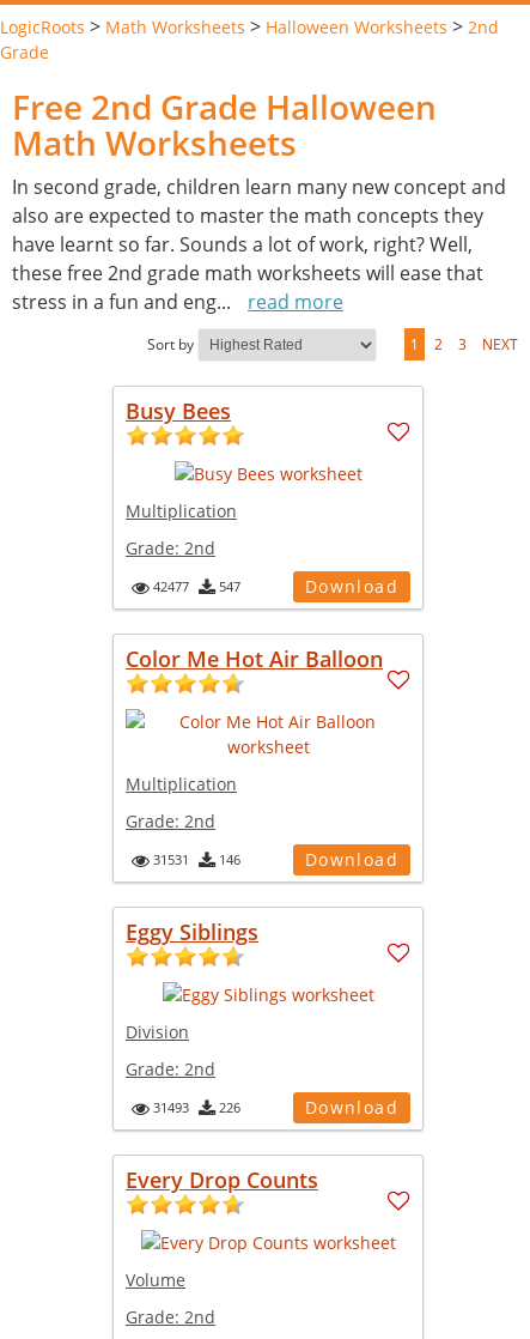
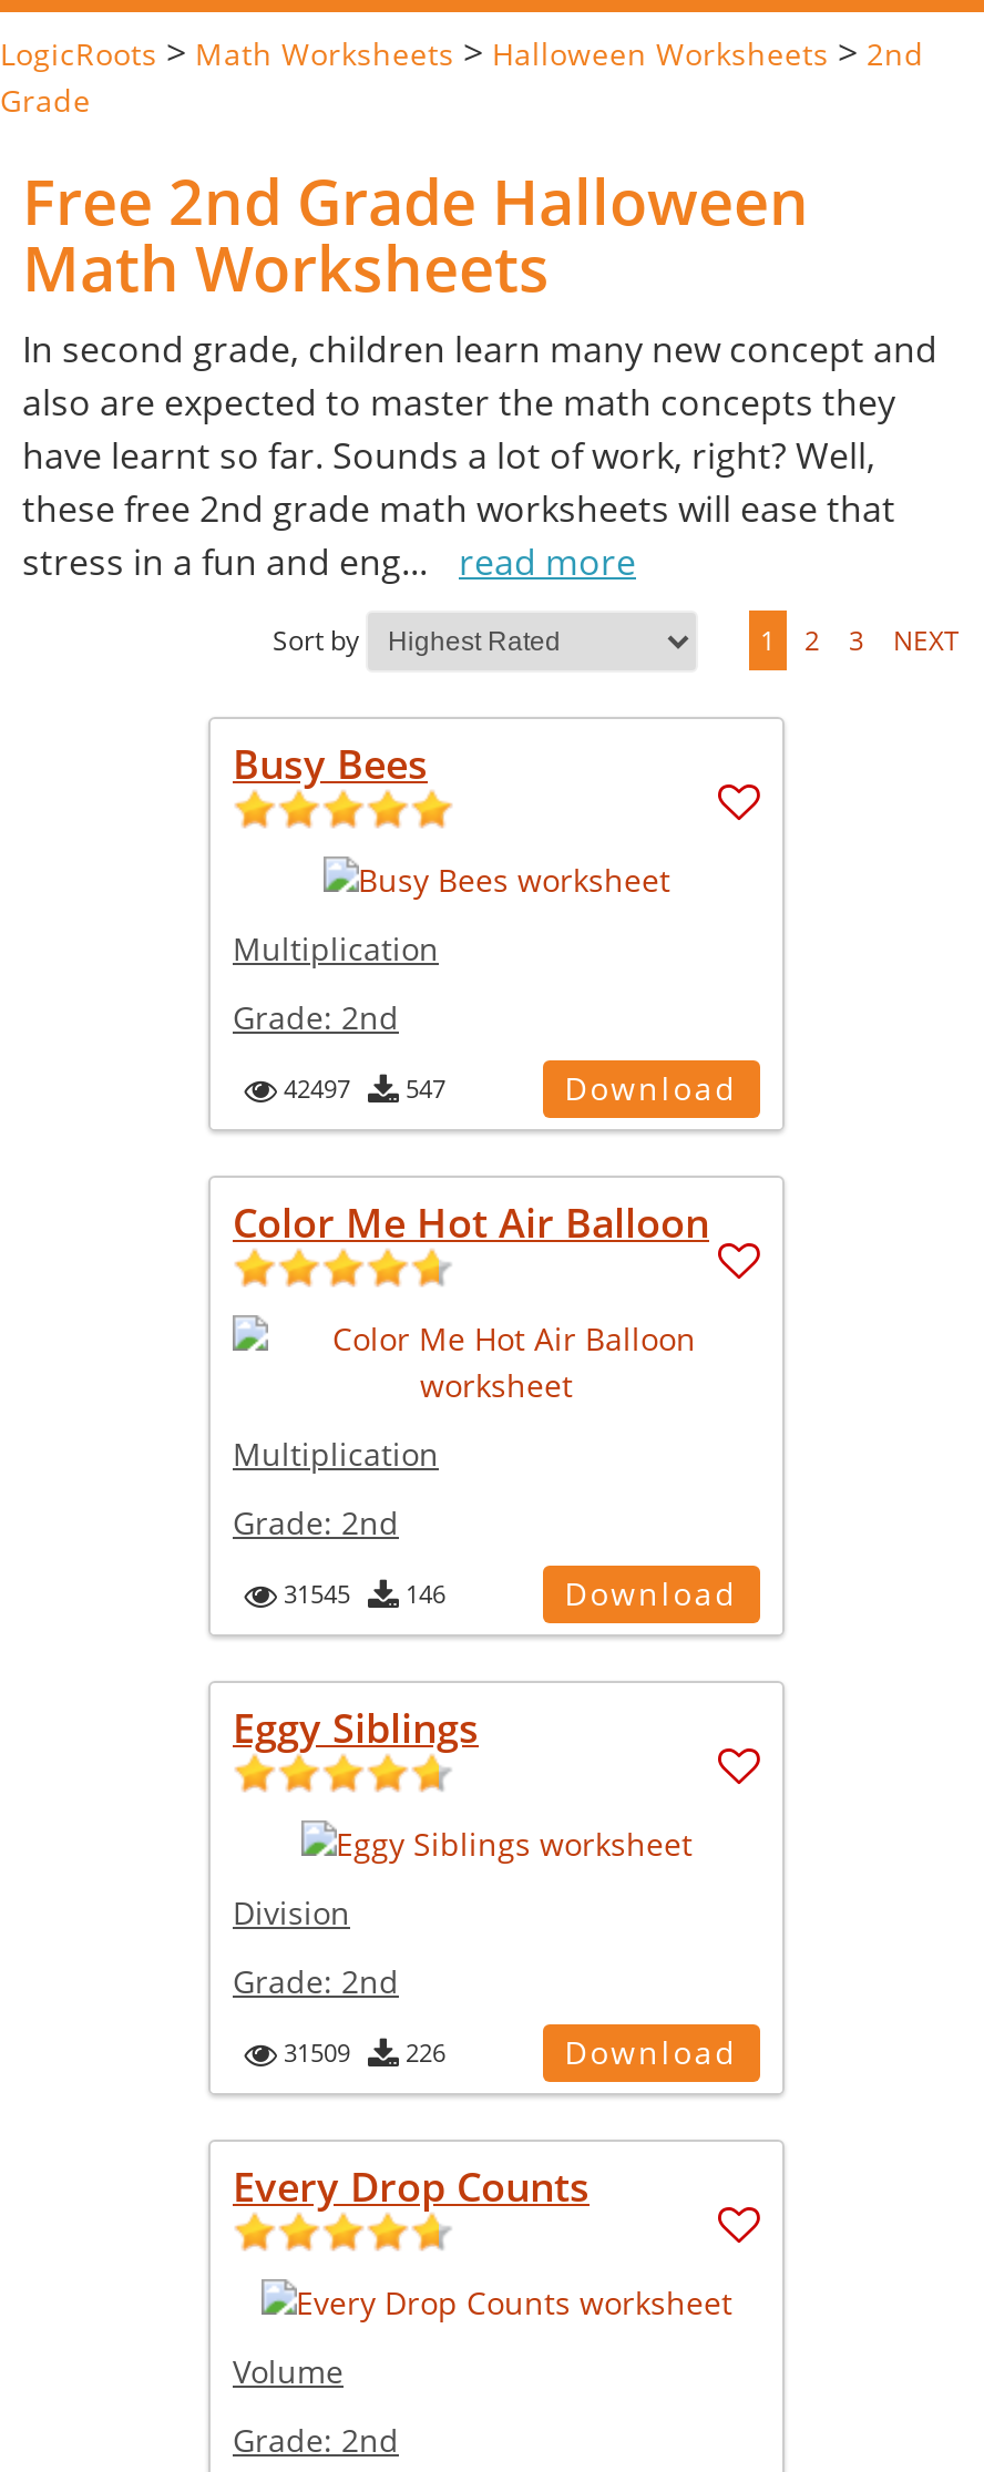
[153,577,240,595] 42477 547 -> [284,1071,445,1104] 42497 547
[153,850,240,868] 31531 146 -> [284,1576,445,1609] 31545 146
[153,1098,240,1116] 31493 226 -> [284,2035,445,2068] 31509 226

